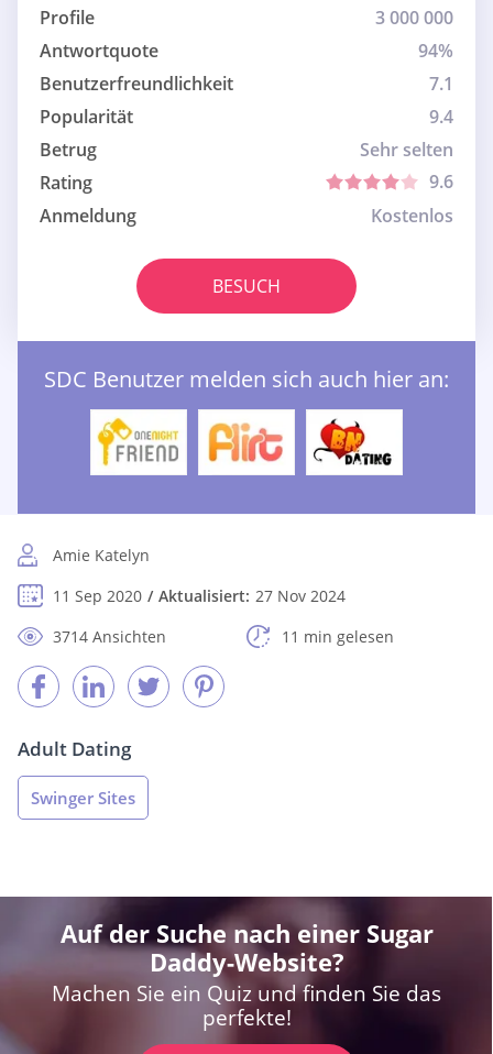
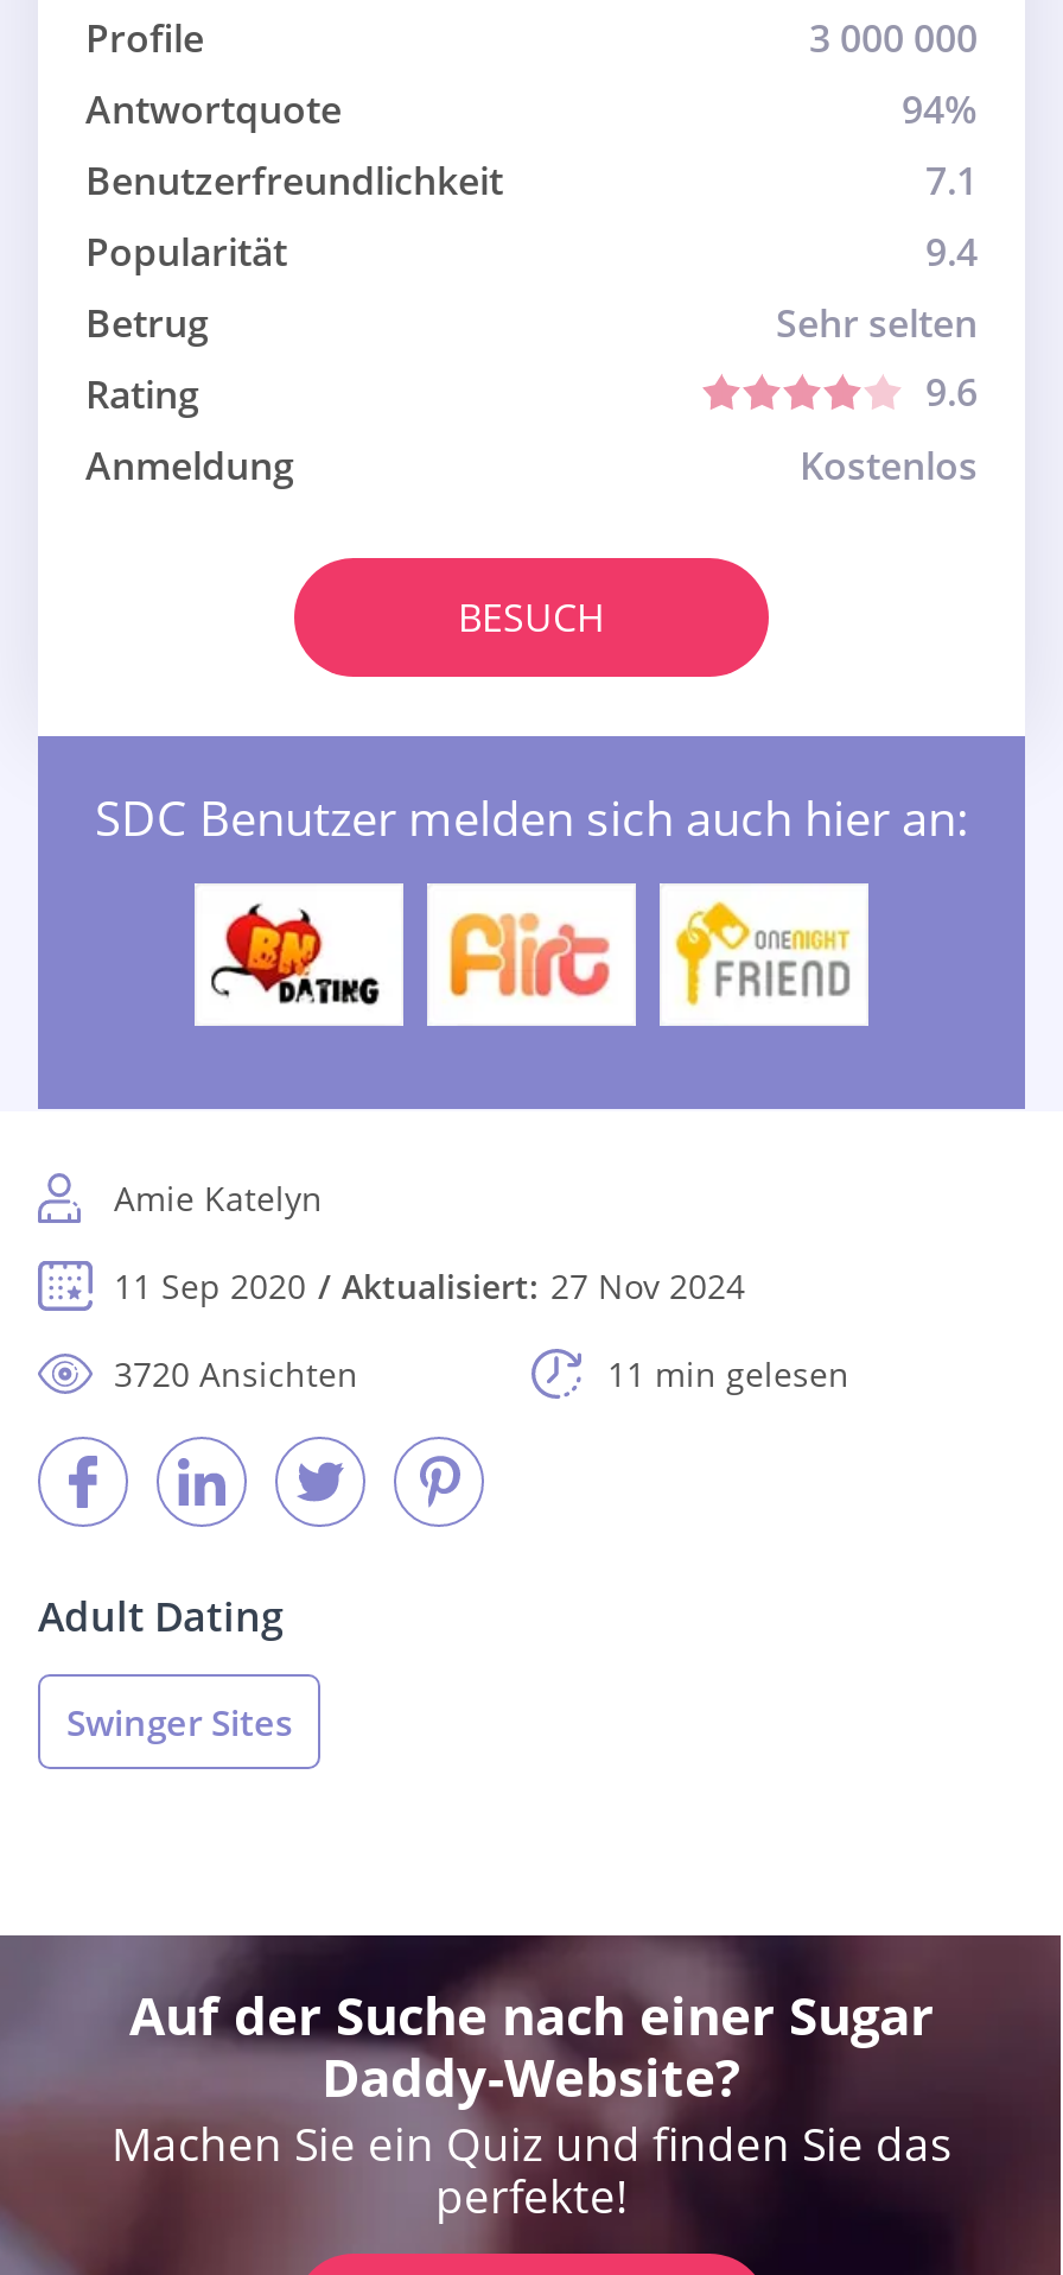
[97,417,179,466] [image] -> [209,902,384,1007] [image]
[313,418,394,466] [image] -> [674,900,852,1007] [image]
[53,626,166,647] 3714 Ansichten -> [114,1352,358,1397] 3720 Ansichten

